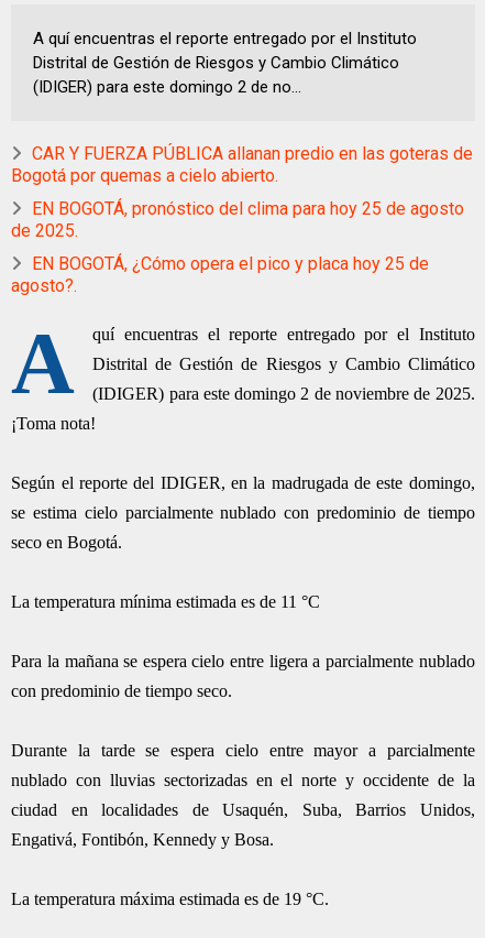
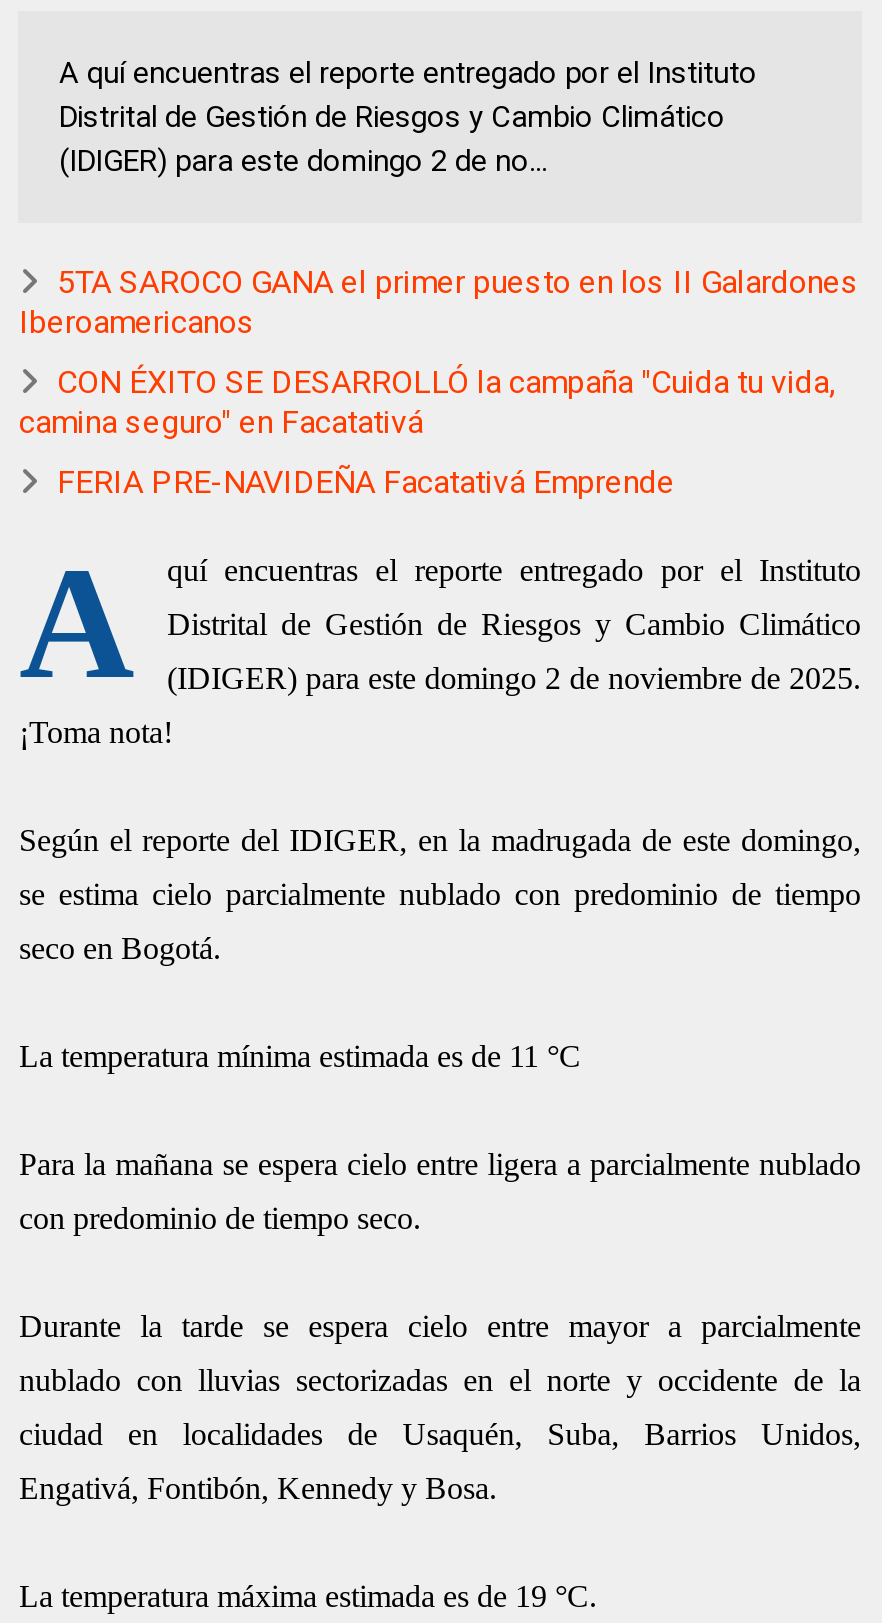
[11,143,473,186] CAR Y FUERZA PÚBLICA allanan predio en las goteras de | Bogotá por quemas a cielo abierto. -> [19,263,859,341] 5TA SAROCO GANA el primer puesto en los II Galardones | Iberoamericanos
[11,198,465,241] EN BOGOTÁ, pronóstico del clima para hoy 25 de agosto | de 2025. -> [19,363,835,441] CON ÉXITO SE DESARROLLÓ la campaña "Cuida tu vida, | camina seguro" en Facatativá
[11,253,429,296] EN BOGOTÁ, ¿Cómo opera el pico y placa hoy 25 de | agosto?. -> [57,463,675,501] FERIA PRE-NAVIDEÑA Facatativá Emprende

